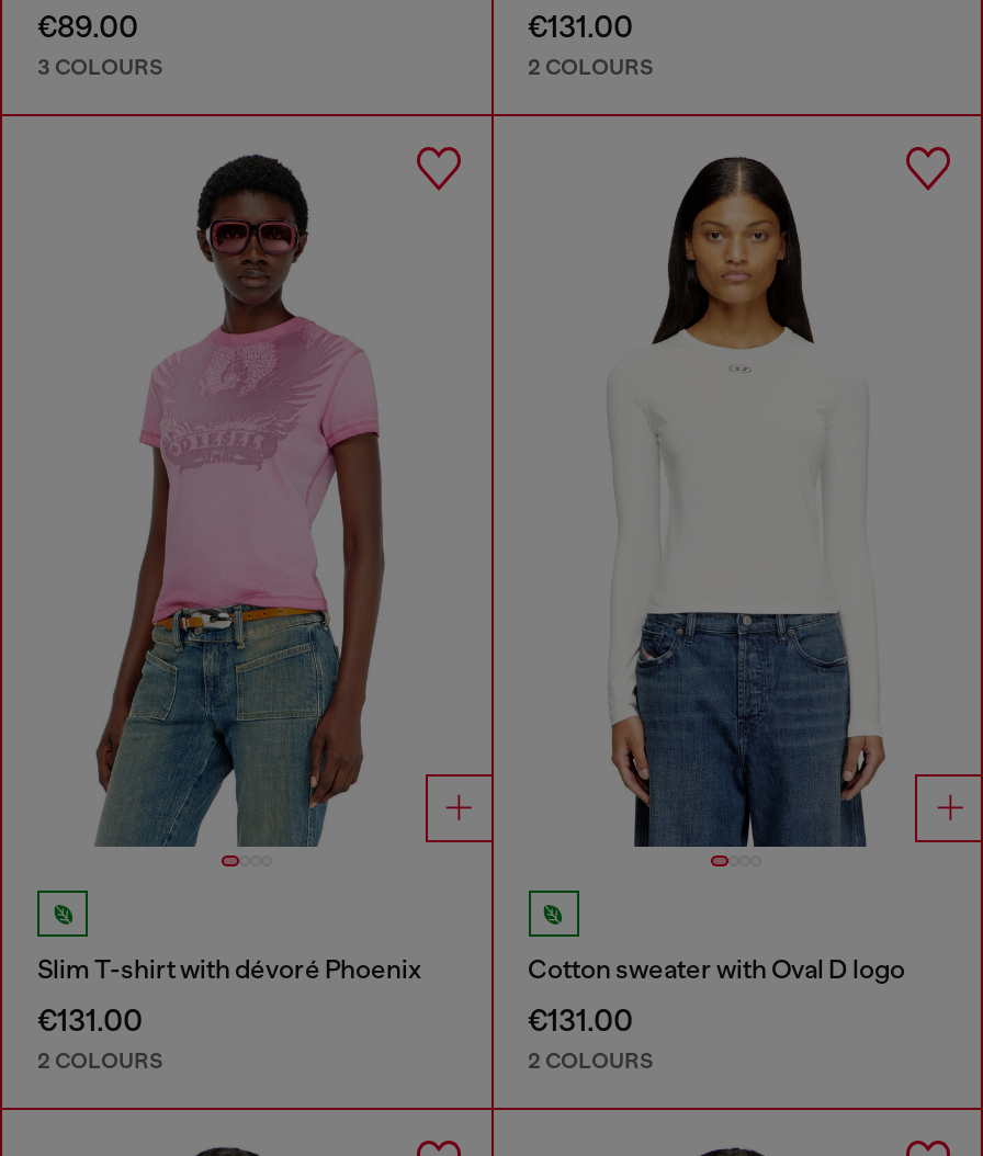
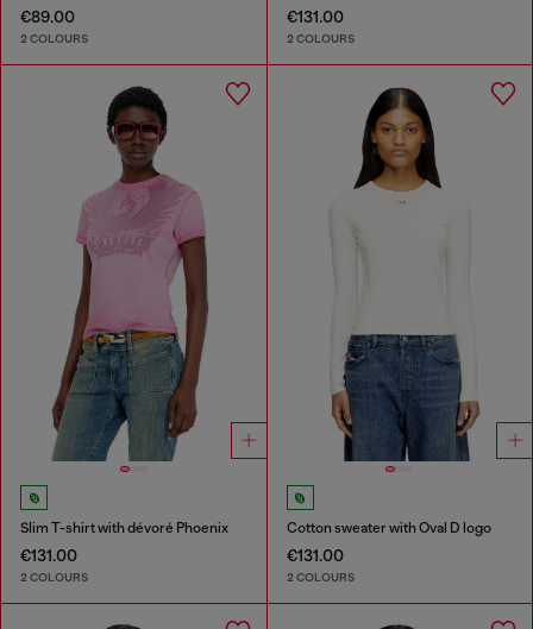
[37,52,162,80] 3 COLOURS -> [20,30,88,46] 2 COLOURS

